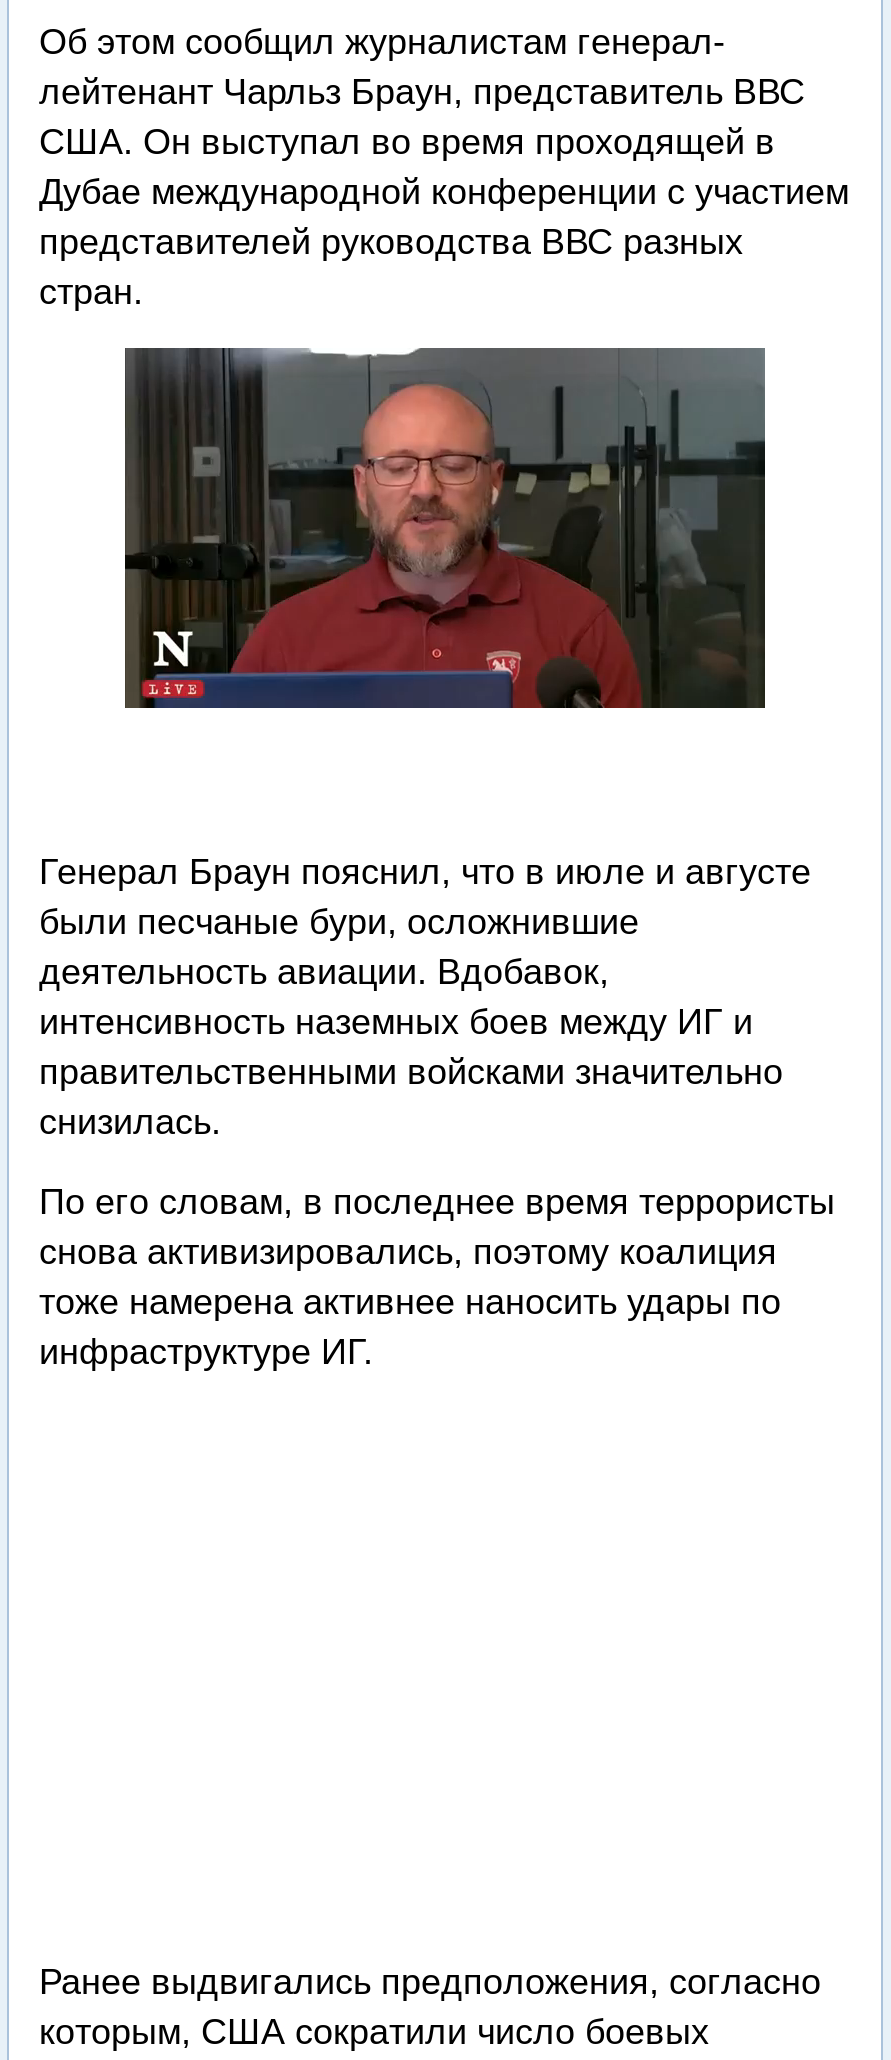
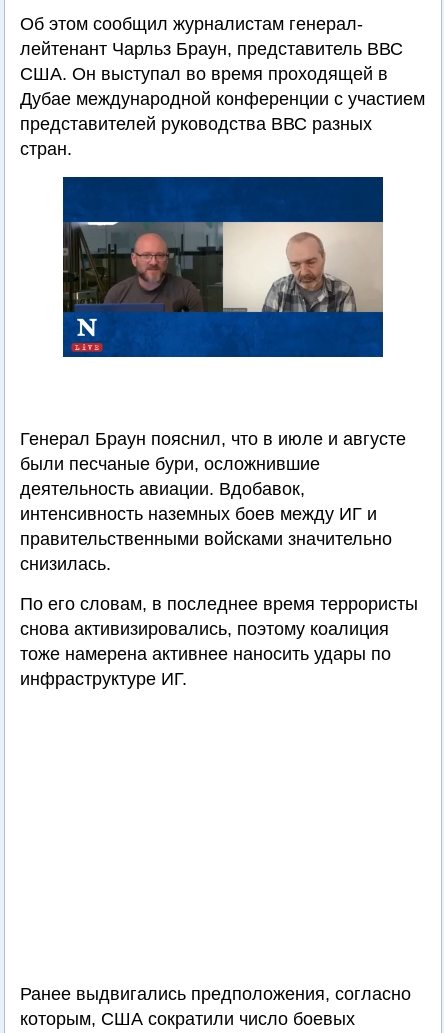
[125,346,767,710] [image] -> [63,176,384,358] [image]

